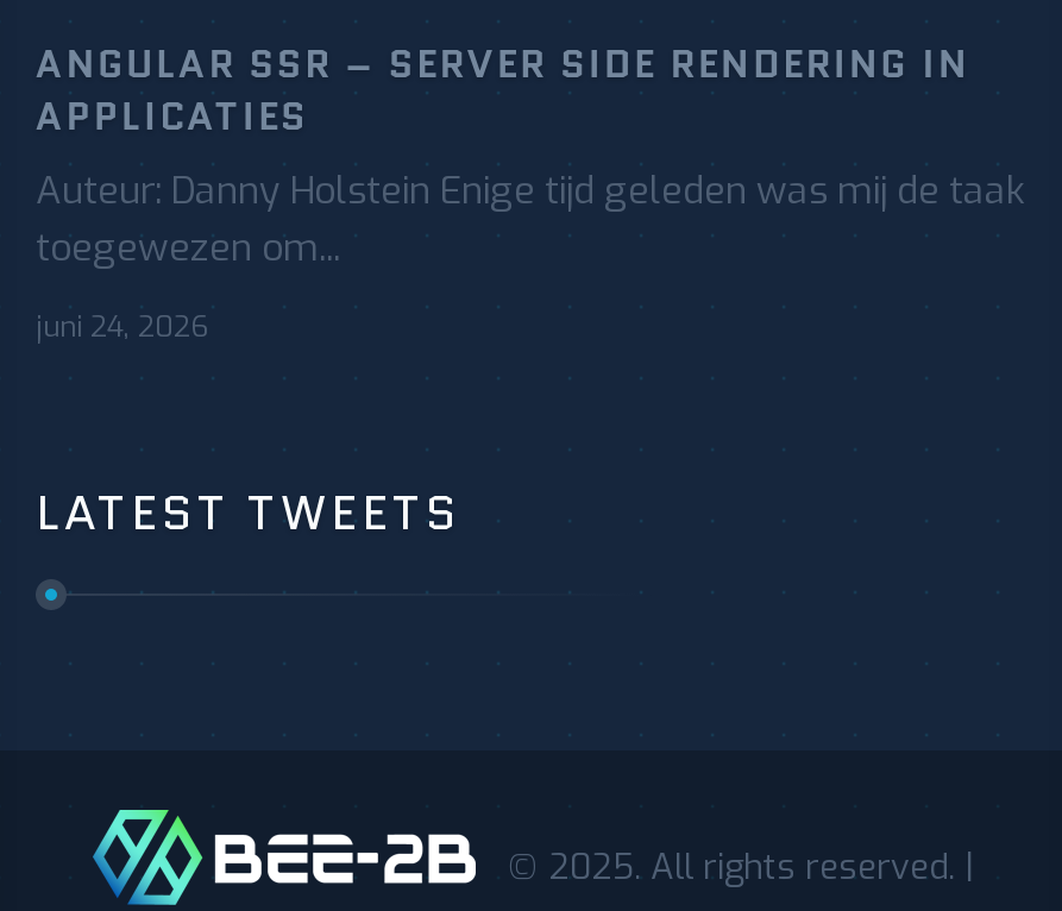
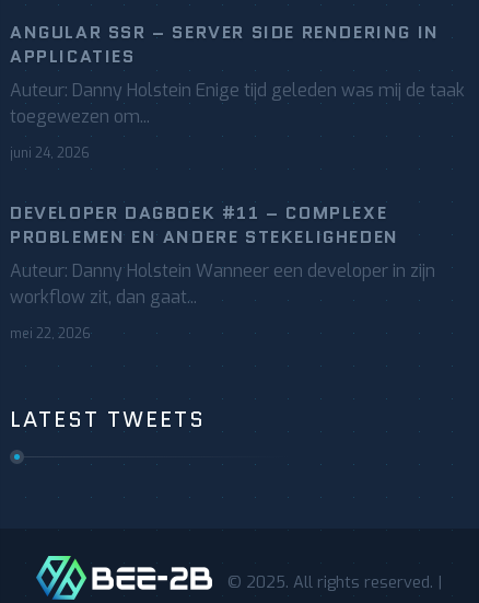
none -> [10,200,435,342] DEVELOPER DAGBOEK #11 – COMPLEXE | PROBLEMEN EN ANDERE STEKELIGHEDEN | Auteur: Danny Holstein Wanneer een developer in zijn | workflow zit, dan gaat... | mei 22, 2026

